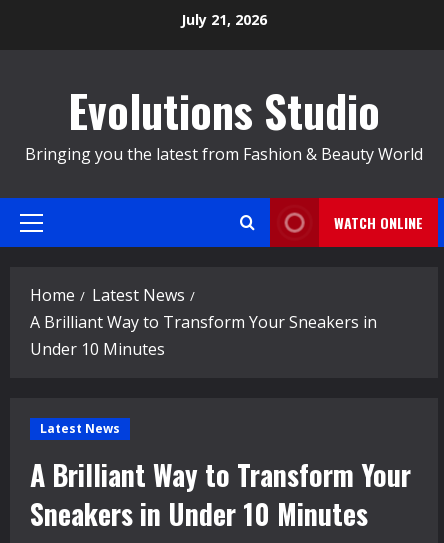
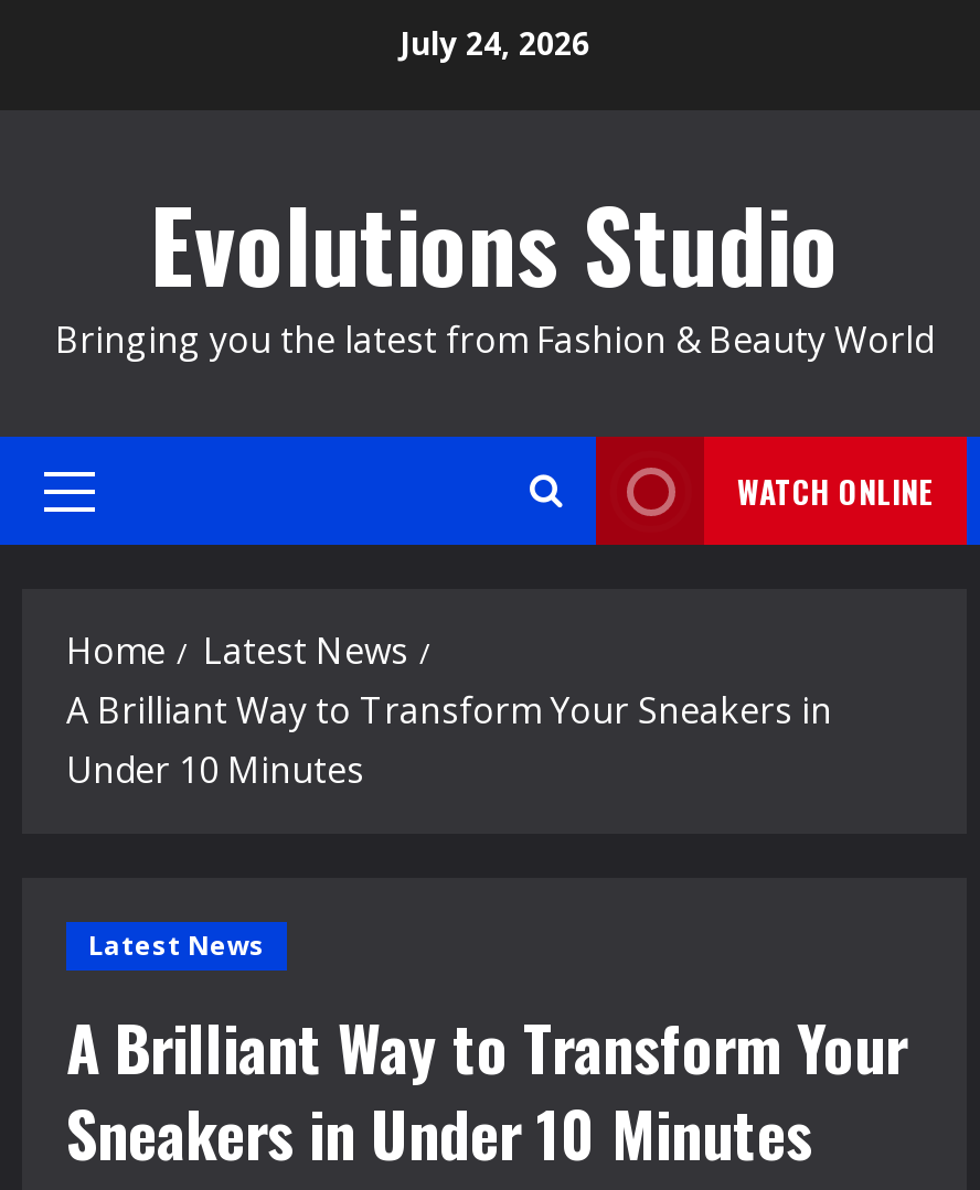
[181,10,267,29] July 21, 2026 -> [400,22,589,64] July 24, 2026

